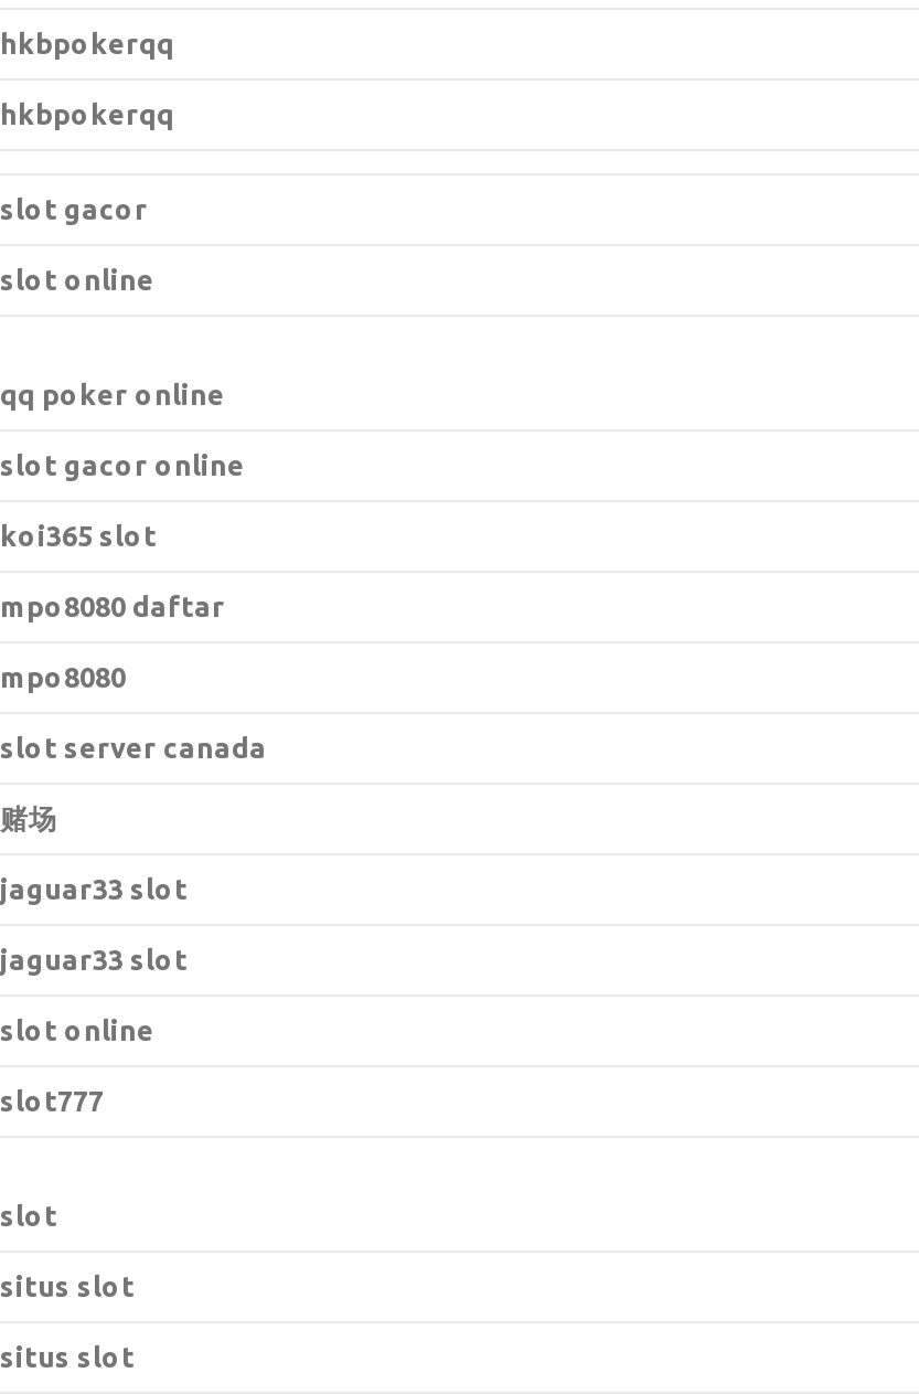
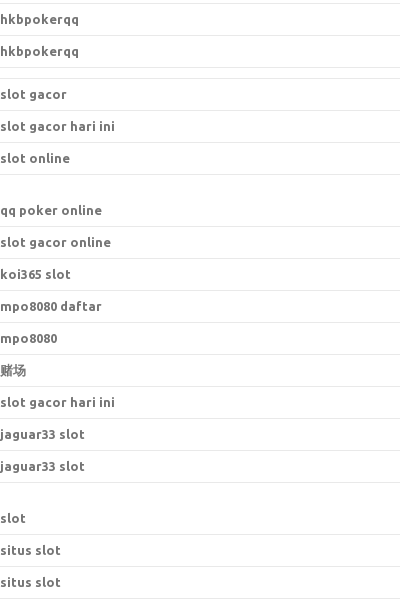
none -> [0,119,115,133] slot gacor hari ini
moved [0,264,245,692] -> [0,151,111,345]: slot online | qq poker online | slot gacor online | koi365 slot | mpo8080 daftar | mpo8080
[0,732,267,763] slot server canada -> none
none -> [0,395,115,409] slot gacor hari ini
moved [0,873,188,975] -> [0,427,85,473]: jaguar33 slot | jaguar33 slot
[0,1014,154,1116] slot online | slot777 -> none

